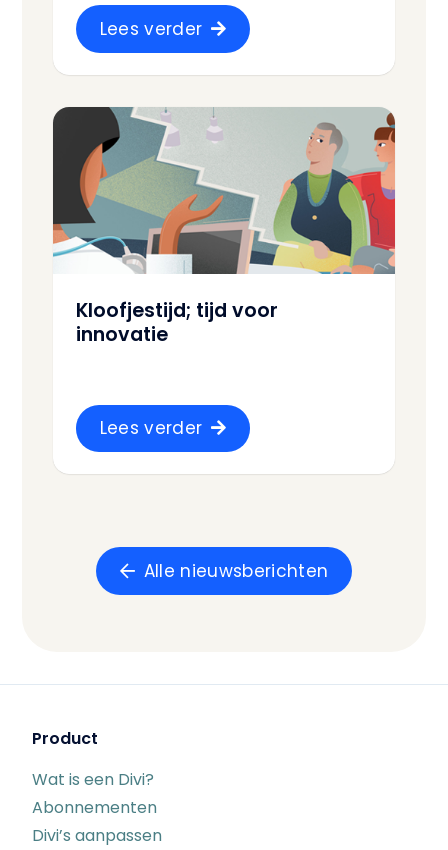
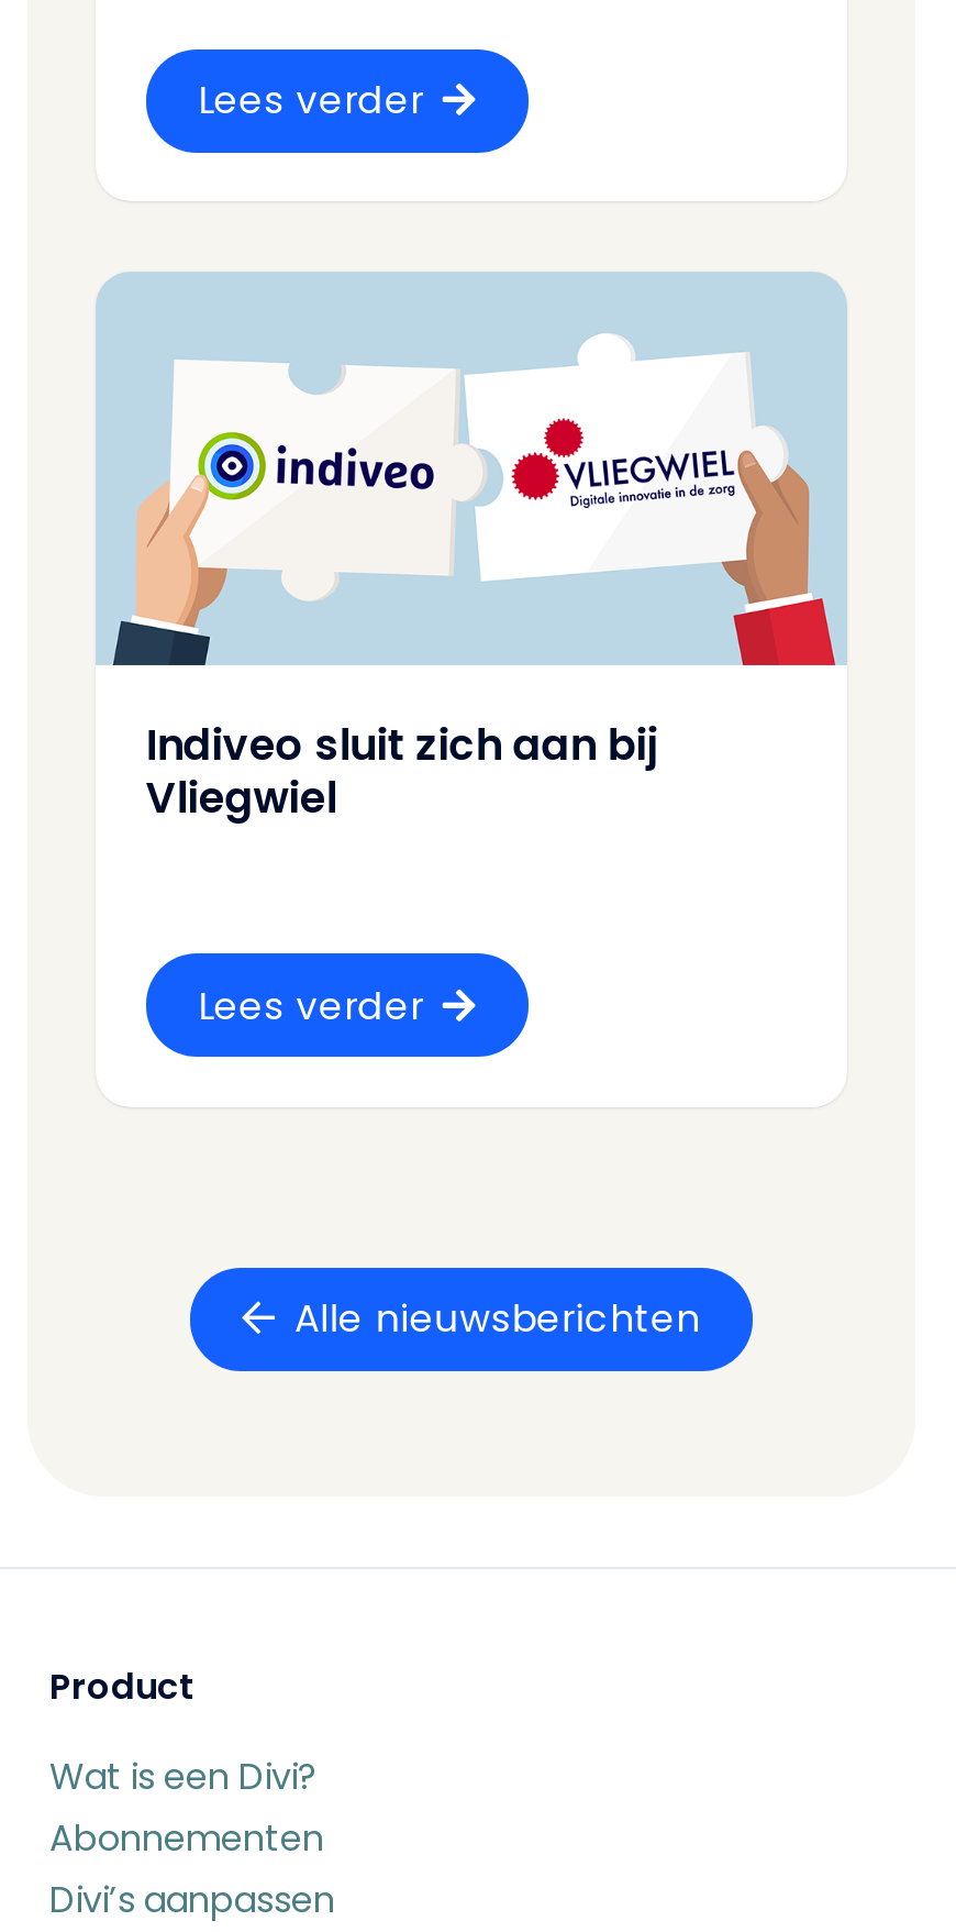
[52,106,396,348] [image] | Kloofjestijd; tijd voor | innovatie -> [96,273,847,829] [image] | Indiveo sluit zich aan bij | Vliegwiel

